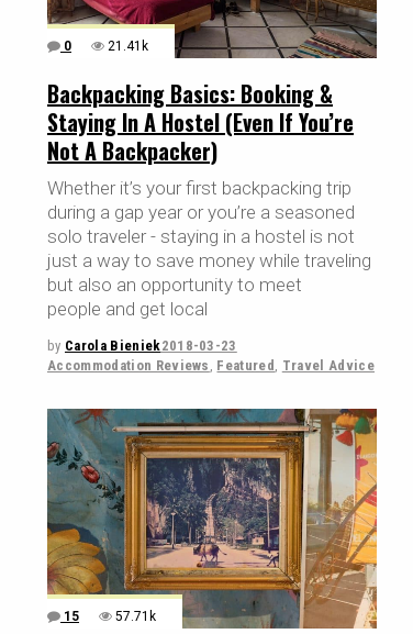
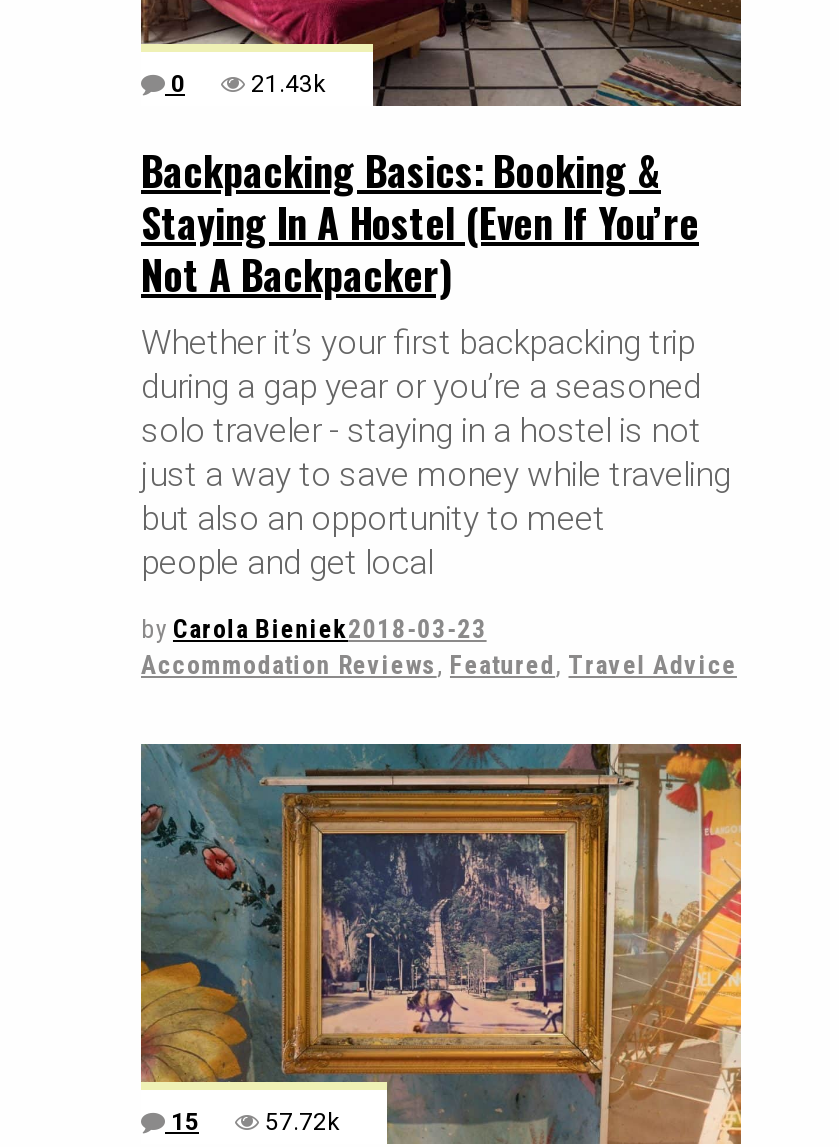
[108,38,148,54] 21.41k -> [251,70,325,98] 21.43k
[115,609,156,625] 57.71k -> [265,1109,339,1137] 57.72k

